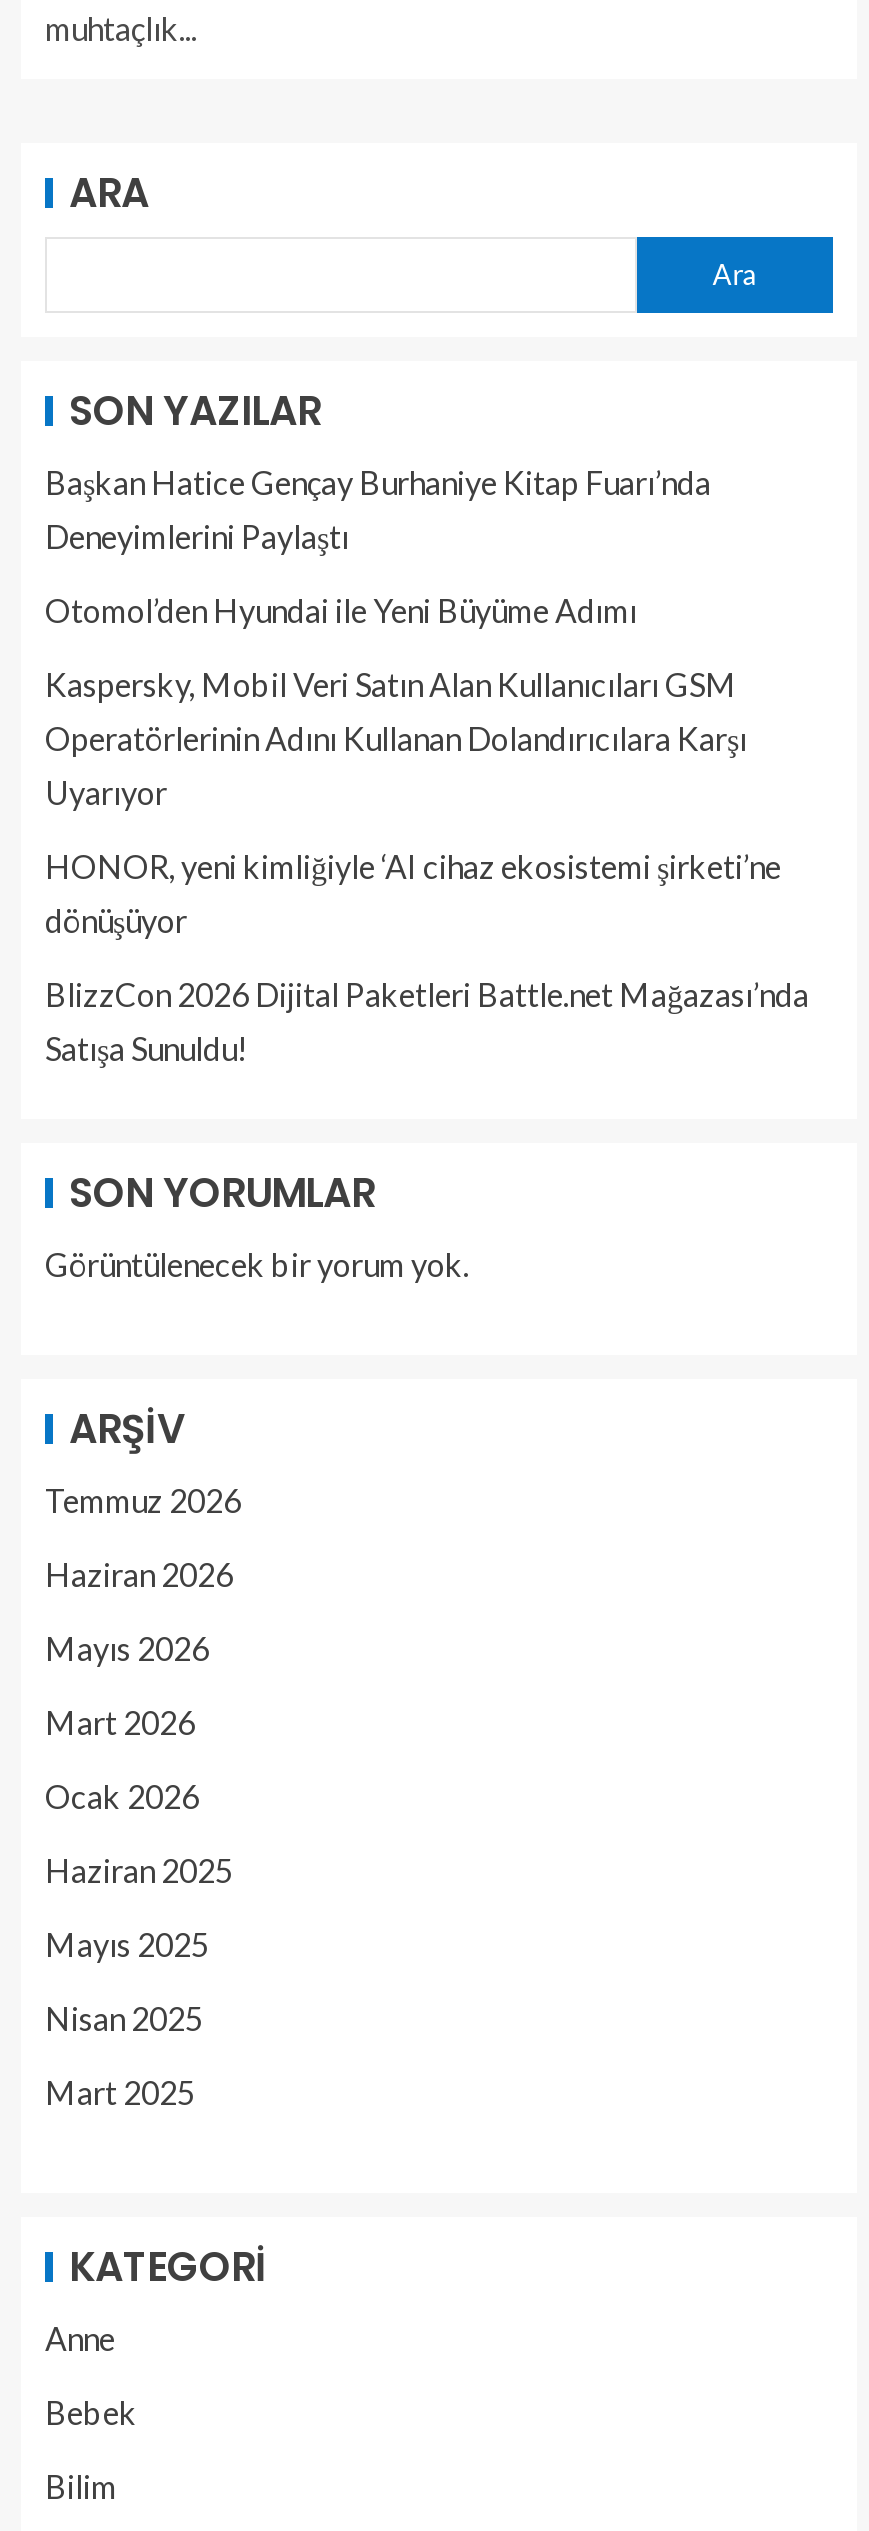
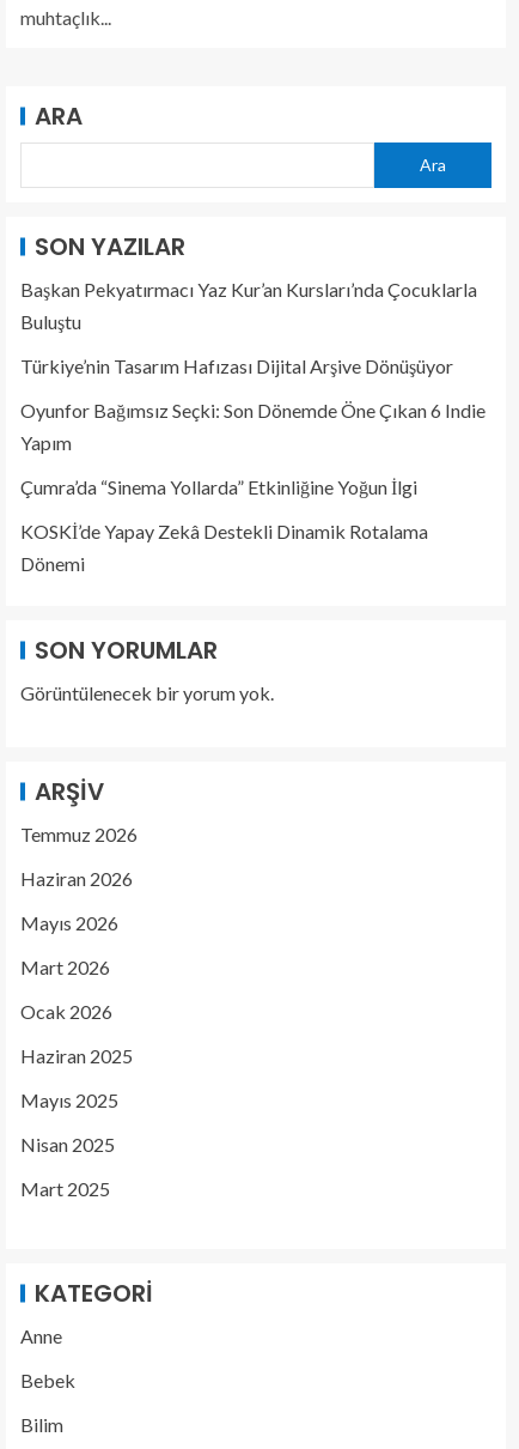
[45,463,711,555] Başkan Hatice Gençay Burhaniye Kitap Fuarı’nda | Deneyimlerini Paylaştı -> [20,278,477,333] Başkan Pekyatırmacı Yaz Kur’an Kursları’nda Çocuklarla | Buluştu
[45,591,637,629] Otomol’den Hyundai ile Yeni Büyüme Adımı -> [20,354,453,377] Türkiye’nin Tasarım Hafızası Dijital Arşive Dönüşüyor
[45,665,747,811] Kaspersky, Mobil Veri Satın Alan Kullanıcıları GSM | Operatörlerinin Adını Kullanan Dolandırıcılara Karşı | Uyarıyor -> [20,399,486,454] Oyunfor Bağımsız Seçki: Son Dönemde Öne Çıkan 6 Indie | Yapım
[45,847,781,939] HONOR, yeni kimliğiyle ‘AI cihaz ekosistemi şirketi’ne | dönüşüyor -> [20,475,417,498] Çumra’da “Sinema Yollarda” Etkinliğine Yoğun İlgi
[45,975,809,1067] BlizzCon 2026 Dijital Paketleri Battle.net Mağazası’nda | Satışa Sunuldu! -> [20,520,428,575] KOSKİ’de Yapay Zekâ Destekli Dinamik Rotalama | Dönemi

